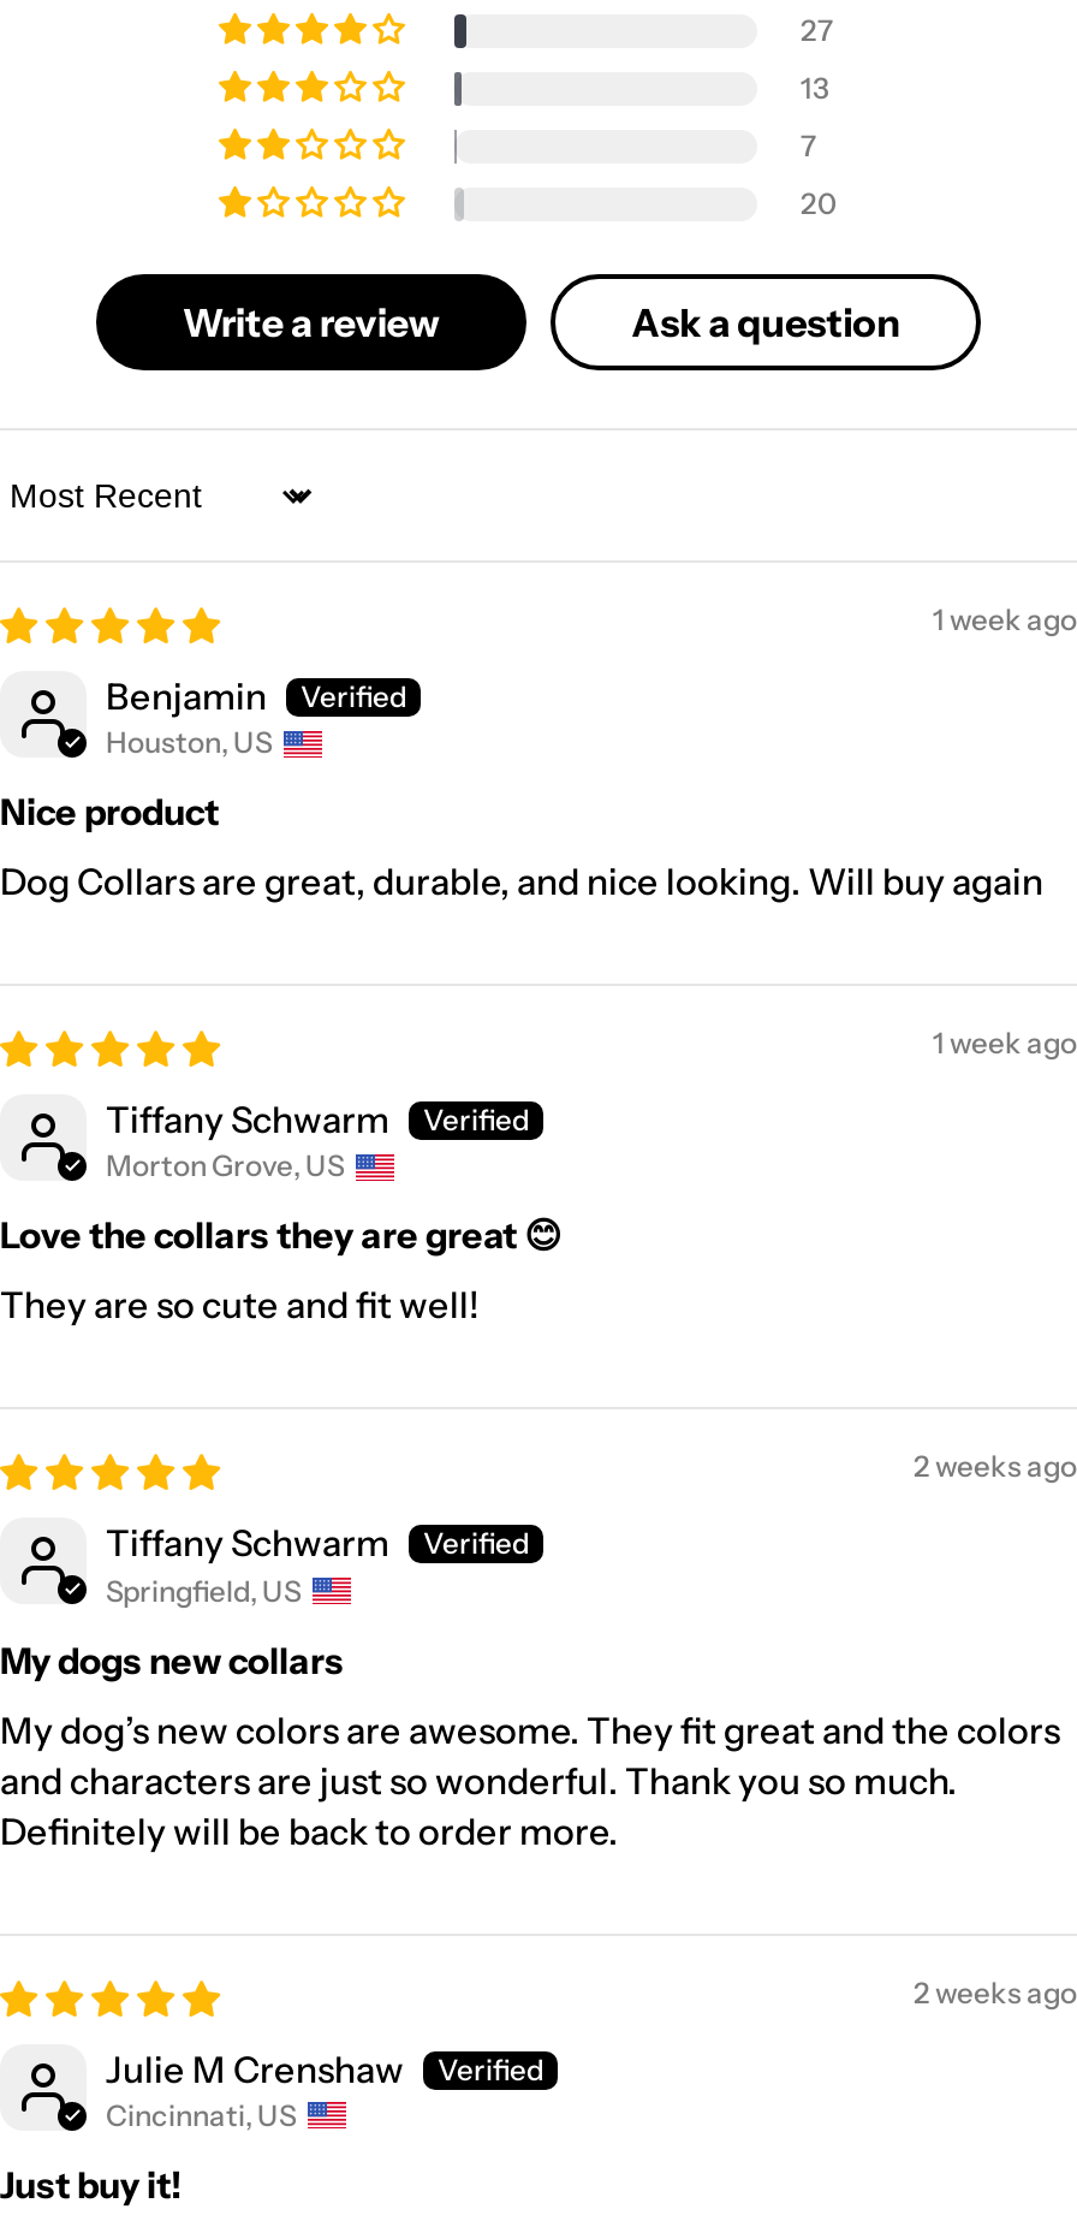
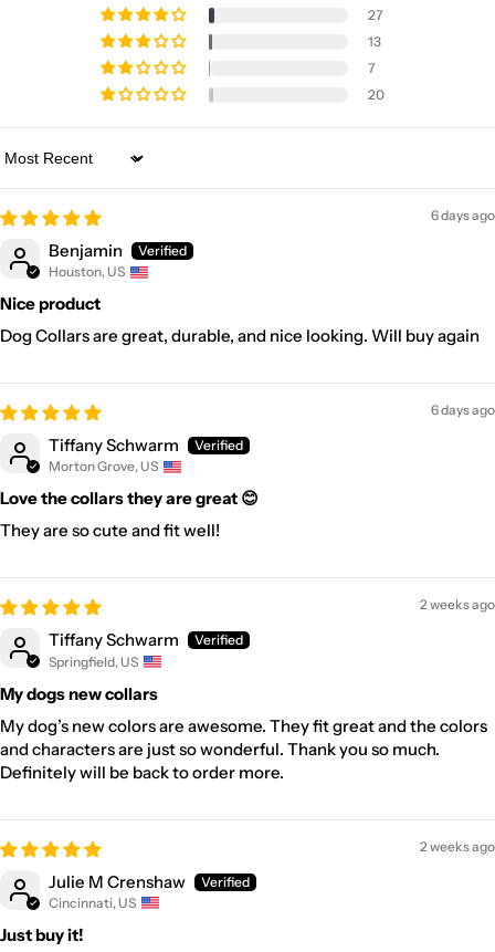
[182,298,901,346] Write a review | Ask a question -> none
[933,601,1077,637] 1 week ago -> [431,207,495,223] 6 days ago
[933,1025,1077,1061] 1 week ago -> [431,402,495,418] 6 days ago

